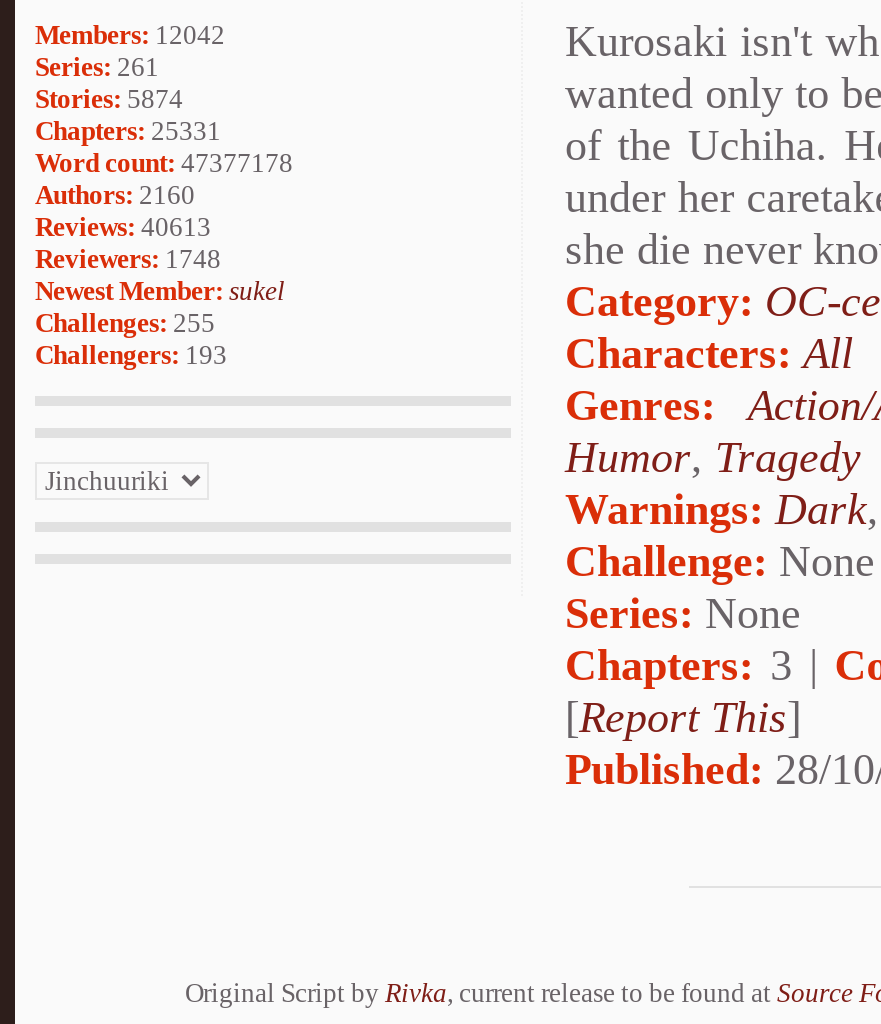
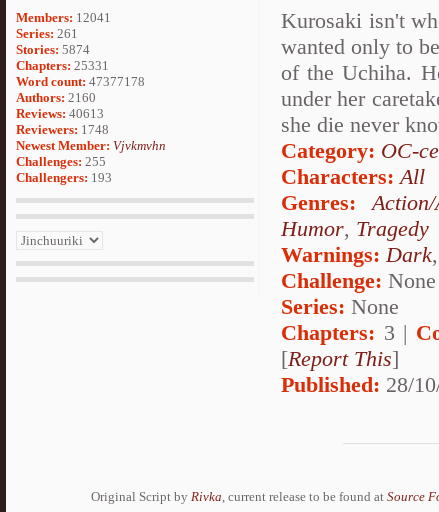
[35,20,225,50] Members: 12042 -> [16,10,111,25] Members: 12041
[35,276,285,306] Newest Member: sukel -> [16,138,166,153] Newest Member: Vjvkmvhn

